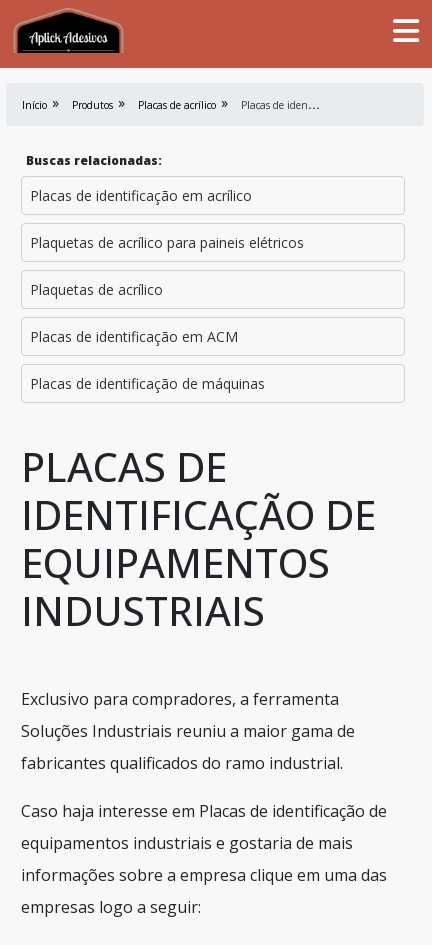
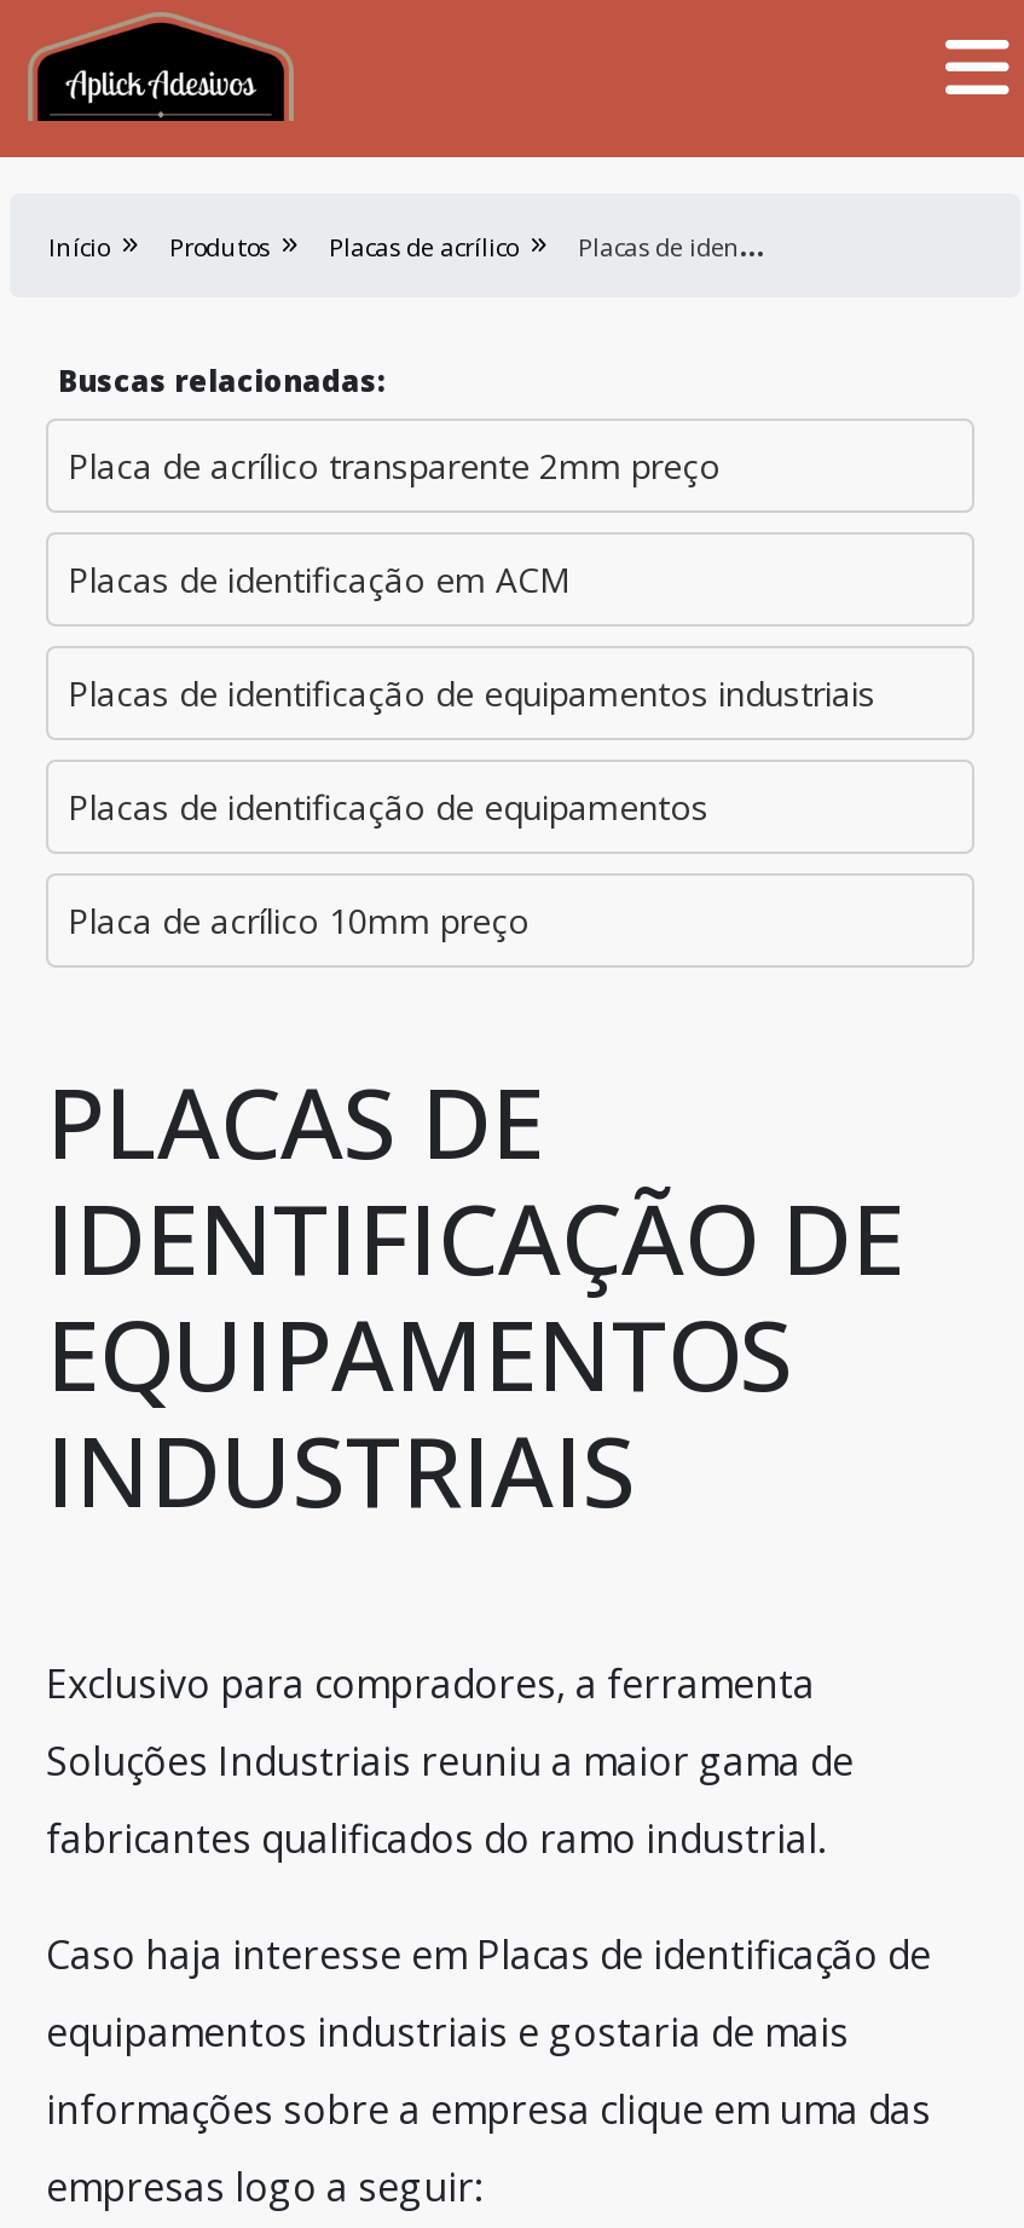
[30,186,304,299] Placas de identificação em acrílico | Plaquetas de acrílico para paineis elétricos | Plaquetas de acrílico -> [68,443,721,489] Placa de acrílico transparente 2mm preço
moved [30,327,238,346] -> [68,556,571,602]: Placas de identificação em ACM
[30,374,265,393] Placas de identificação de máquinas -> [68,670,875,943] Placas de identificação de equipamentos industriais | Placas de identificação de equipamentos | Placa de acrílico 10mm preço

